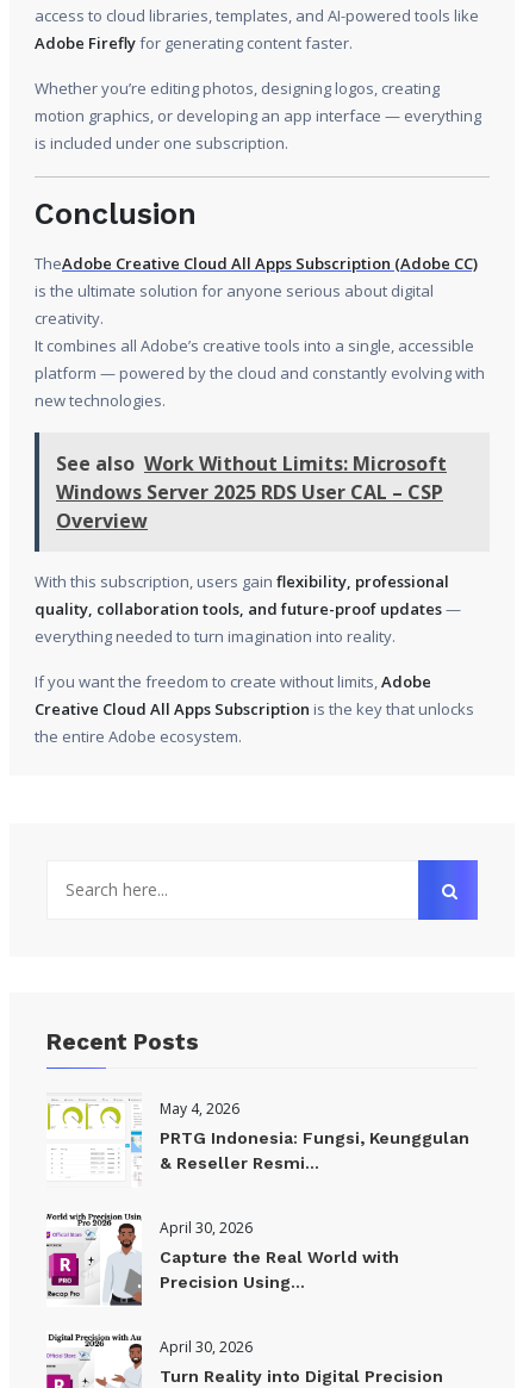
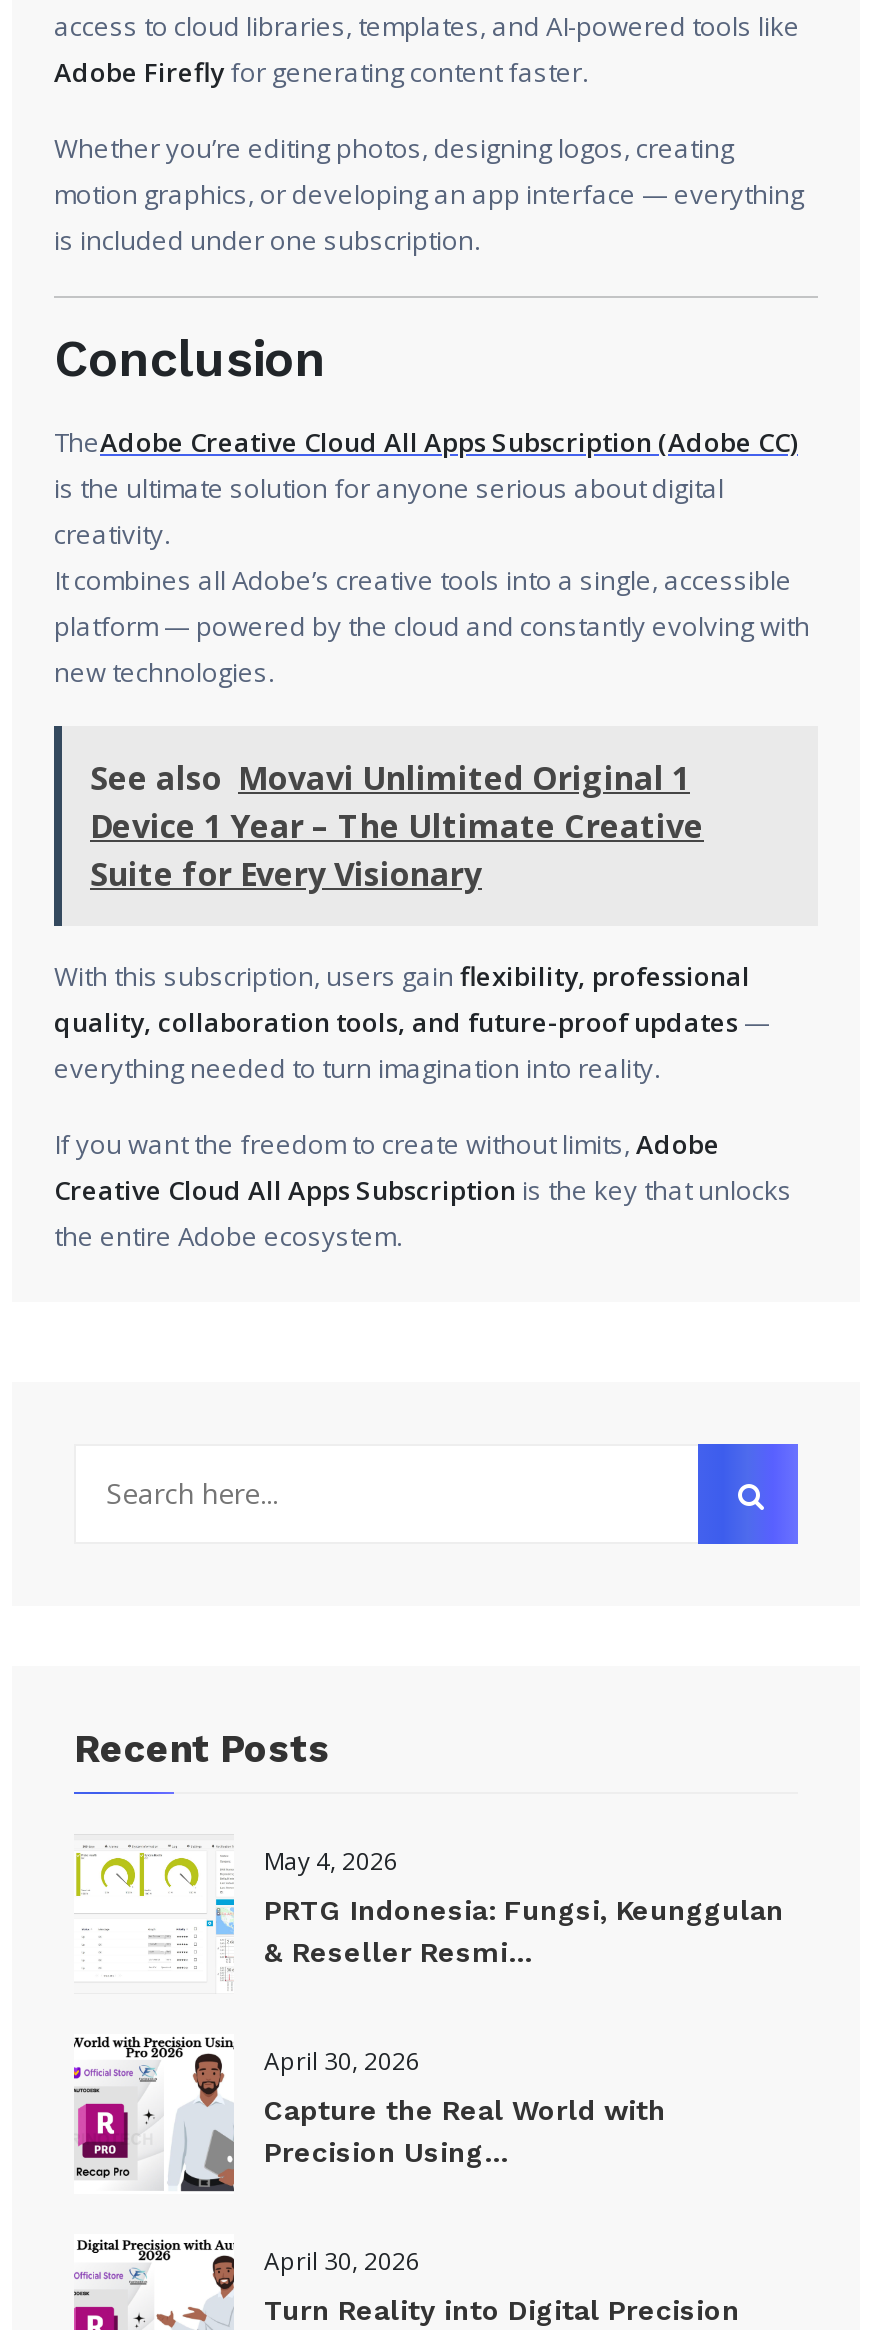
[56,450,447,533] See also Work Without Limits: Microsoft | Windows Server 2025 RDS User CAL – CSP | Overview -> [90,755,704,895] See also Movavi Unlimited Original 1 | Device 1 Year – The Ultimate Creative | Suite for Every Visionary

